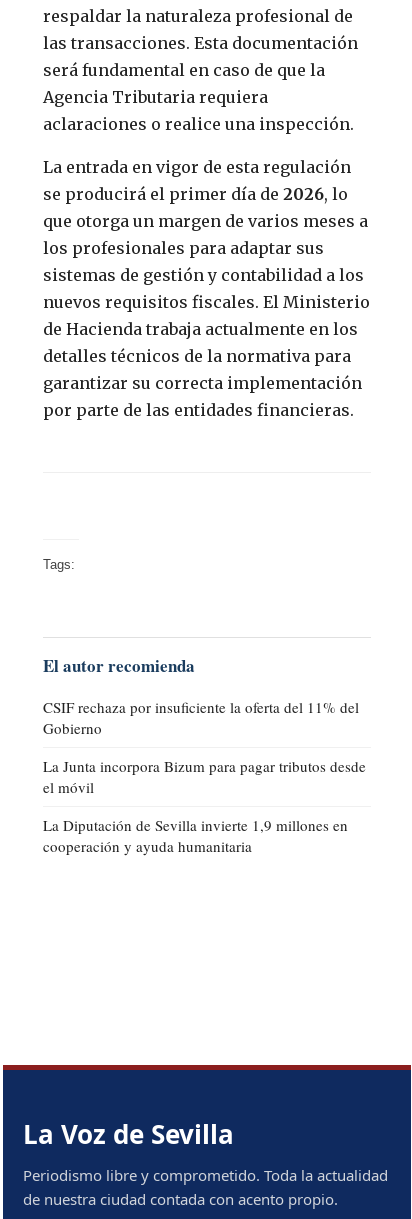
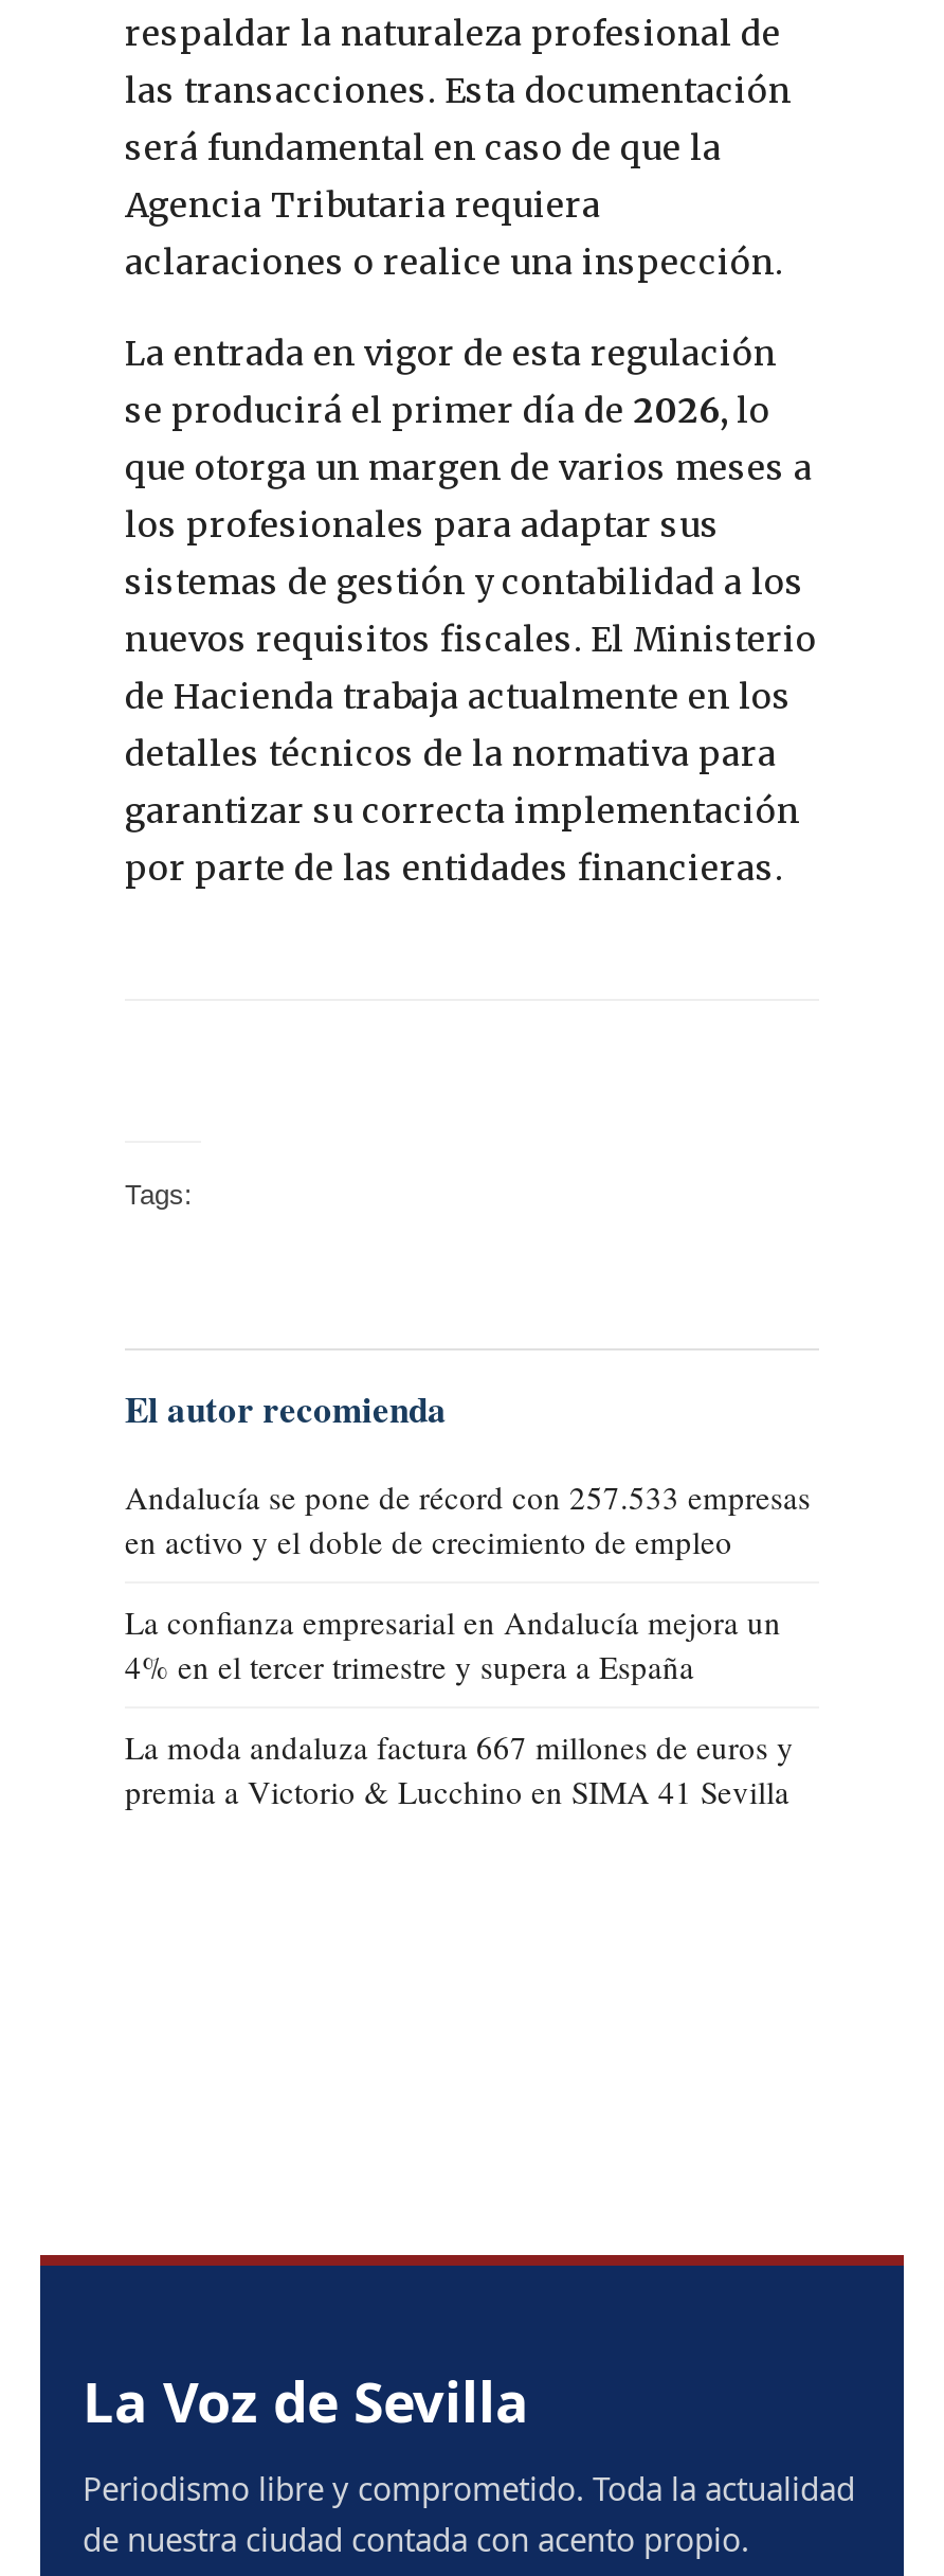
[43,697,359,738] CSIF rechaza por insuficiente la oferta del 11% del | Gobierno -> [125,1476,811,1563] Andalucía se pone de récord con 257.533 empresas | en activo y el doble de crecimiento de empleo
[43,756,366,797] La Junta incorpora Bizum para pagar tributos desde | el móvil -> [125,1601,781,1688] La confianza empresarial en Andalucía mejora un | 4% en el tercer trimestre y supera a España
[43,815,348,856] La Diputación de Sevilla invierte 1,9 millones en | cooperación y ayuda humanitaria -> [125,1726,794,1813] La moda andaluza factura 667 millones de euros y | premia a Victorio & Lucchino en SIMA 41 Sevilla

